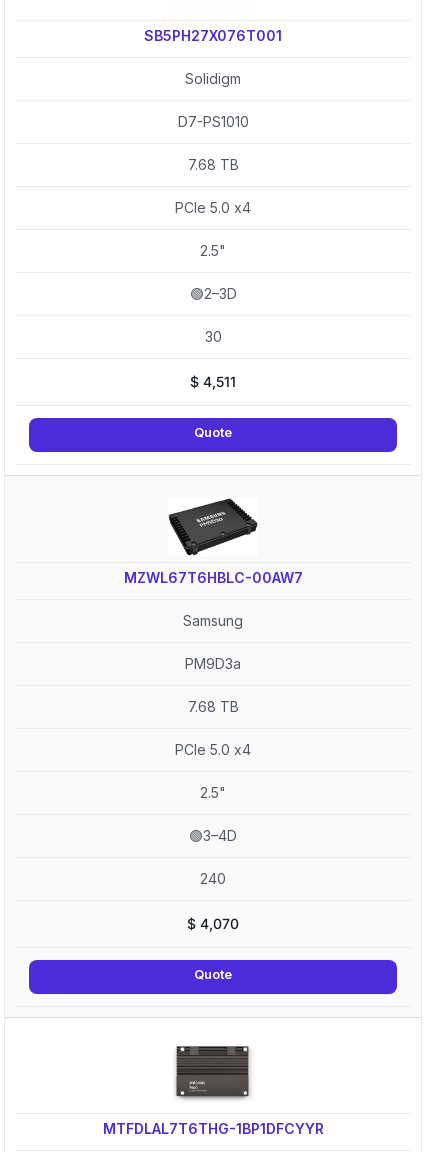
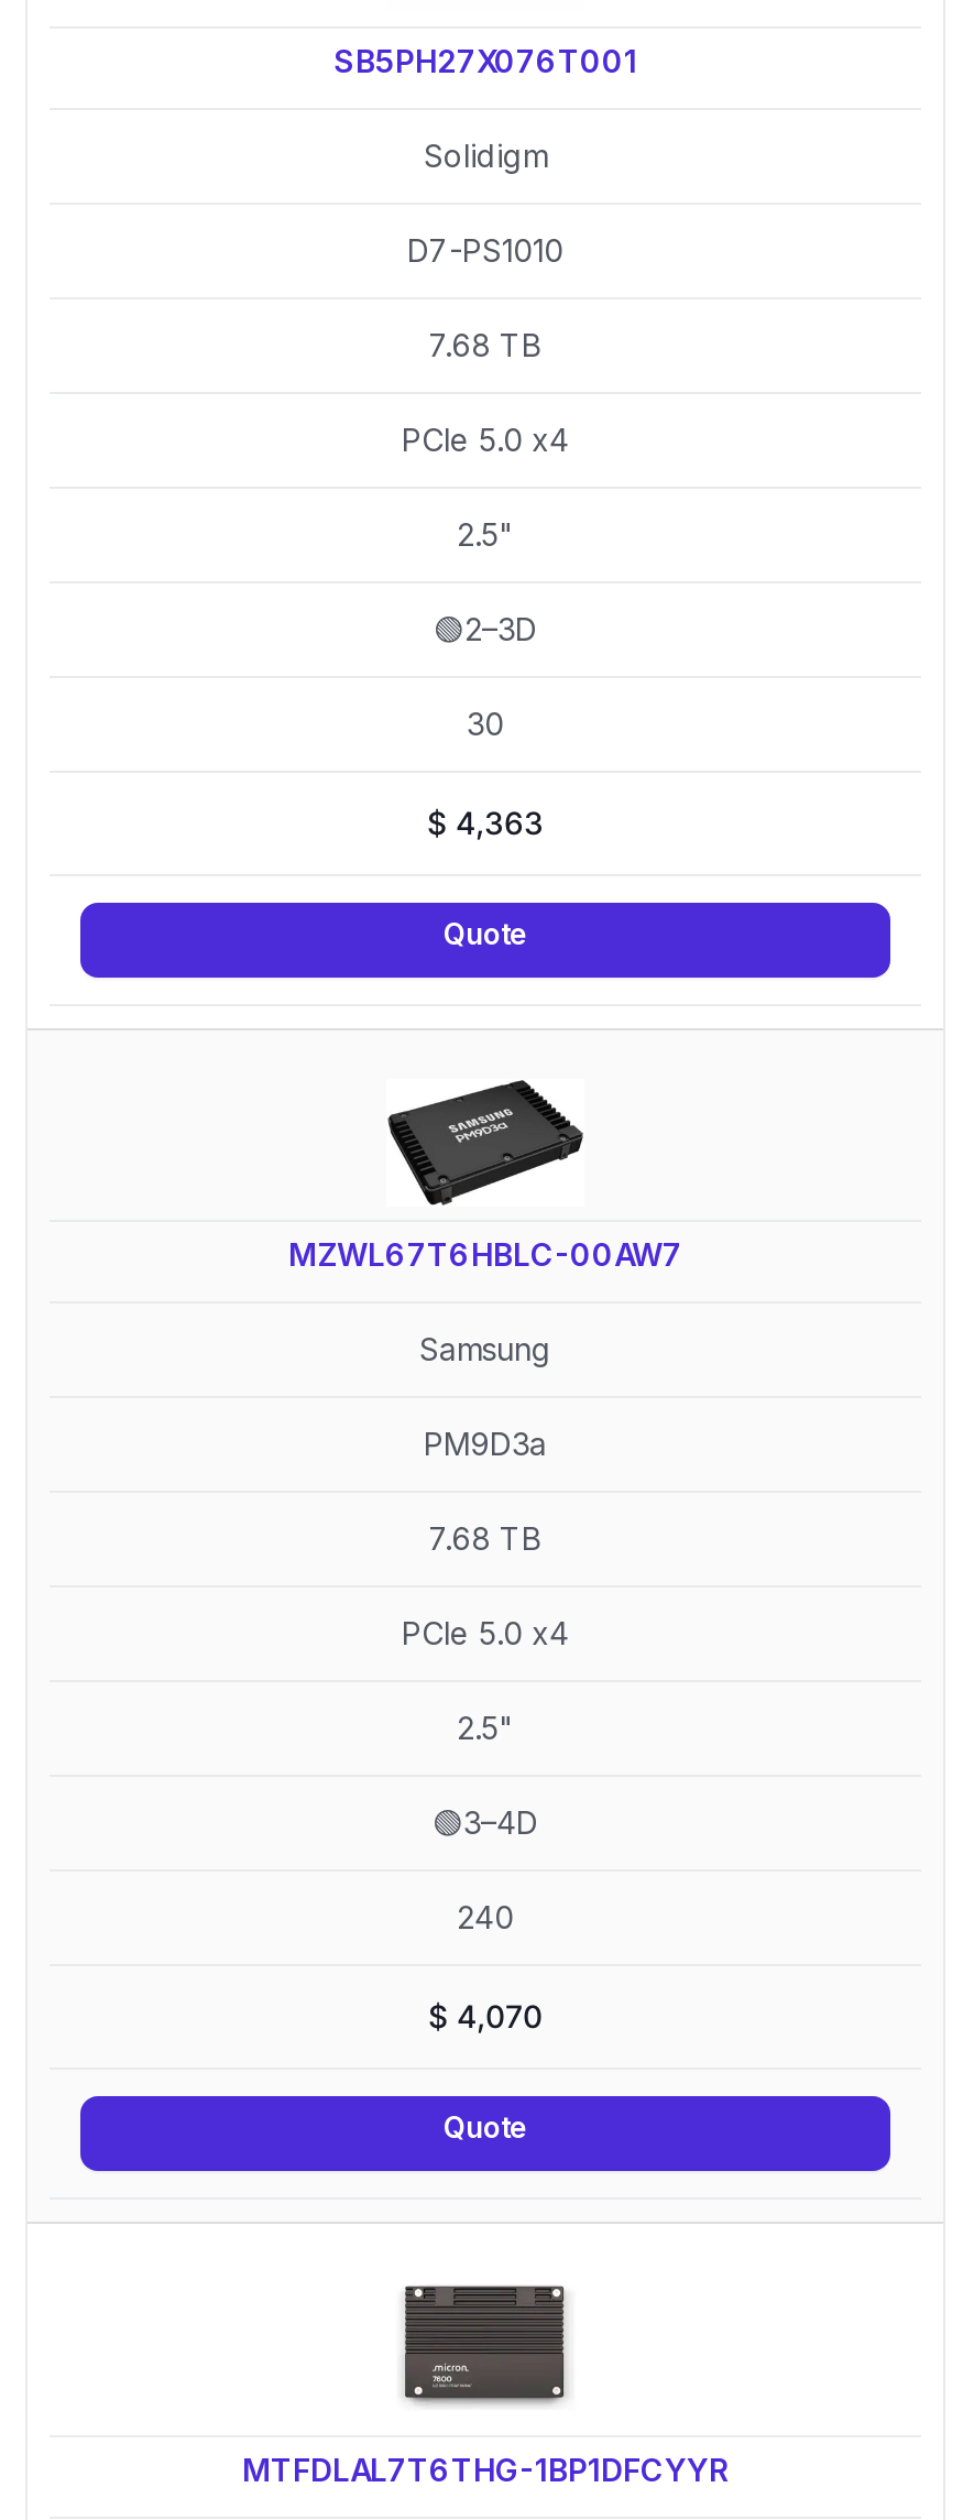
[190,373,236,390] $4,511 -> [427,804,544,842] $4,363

